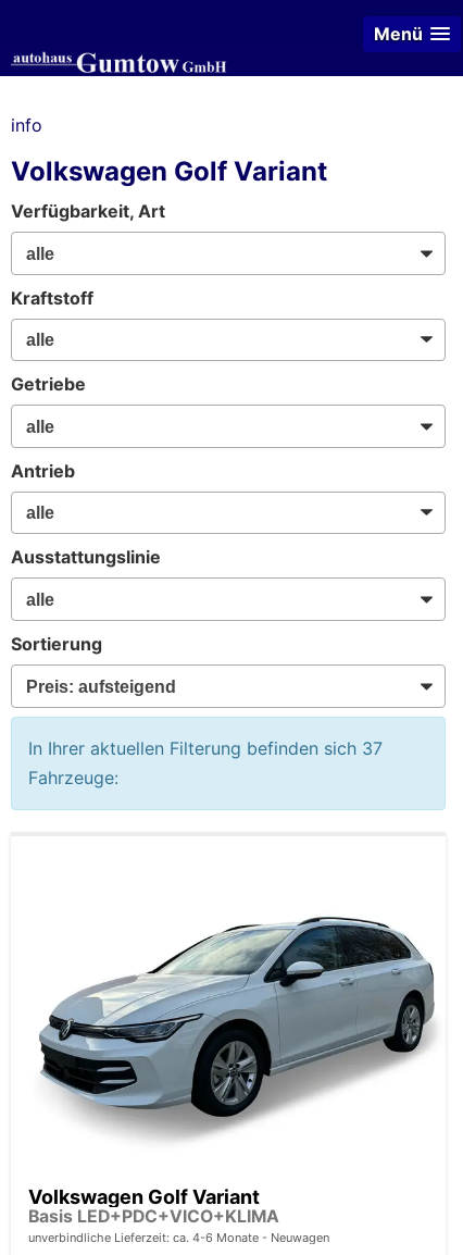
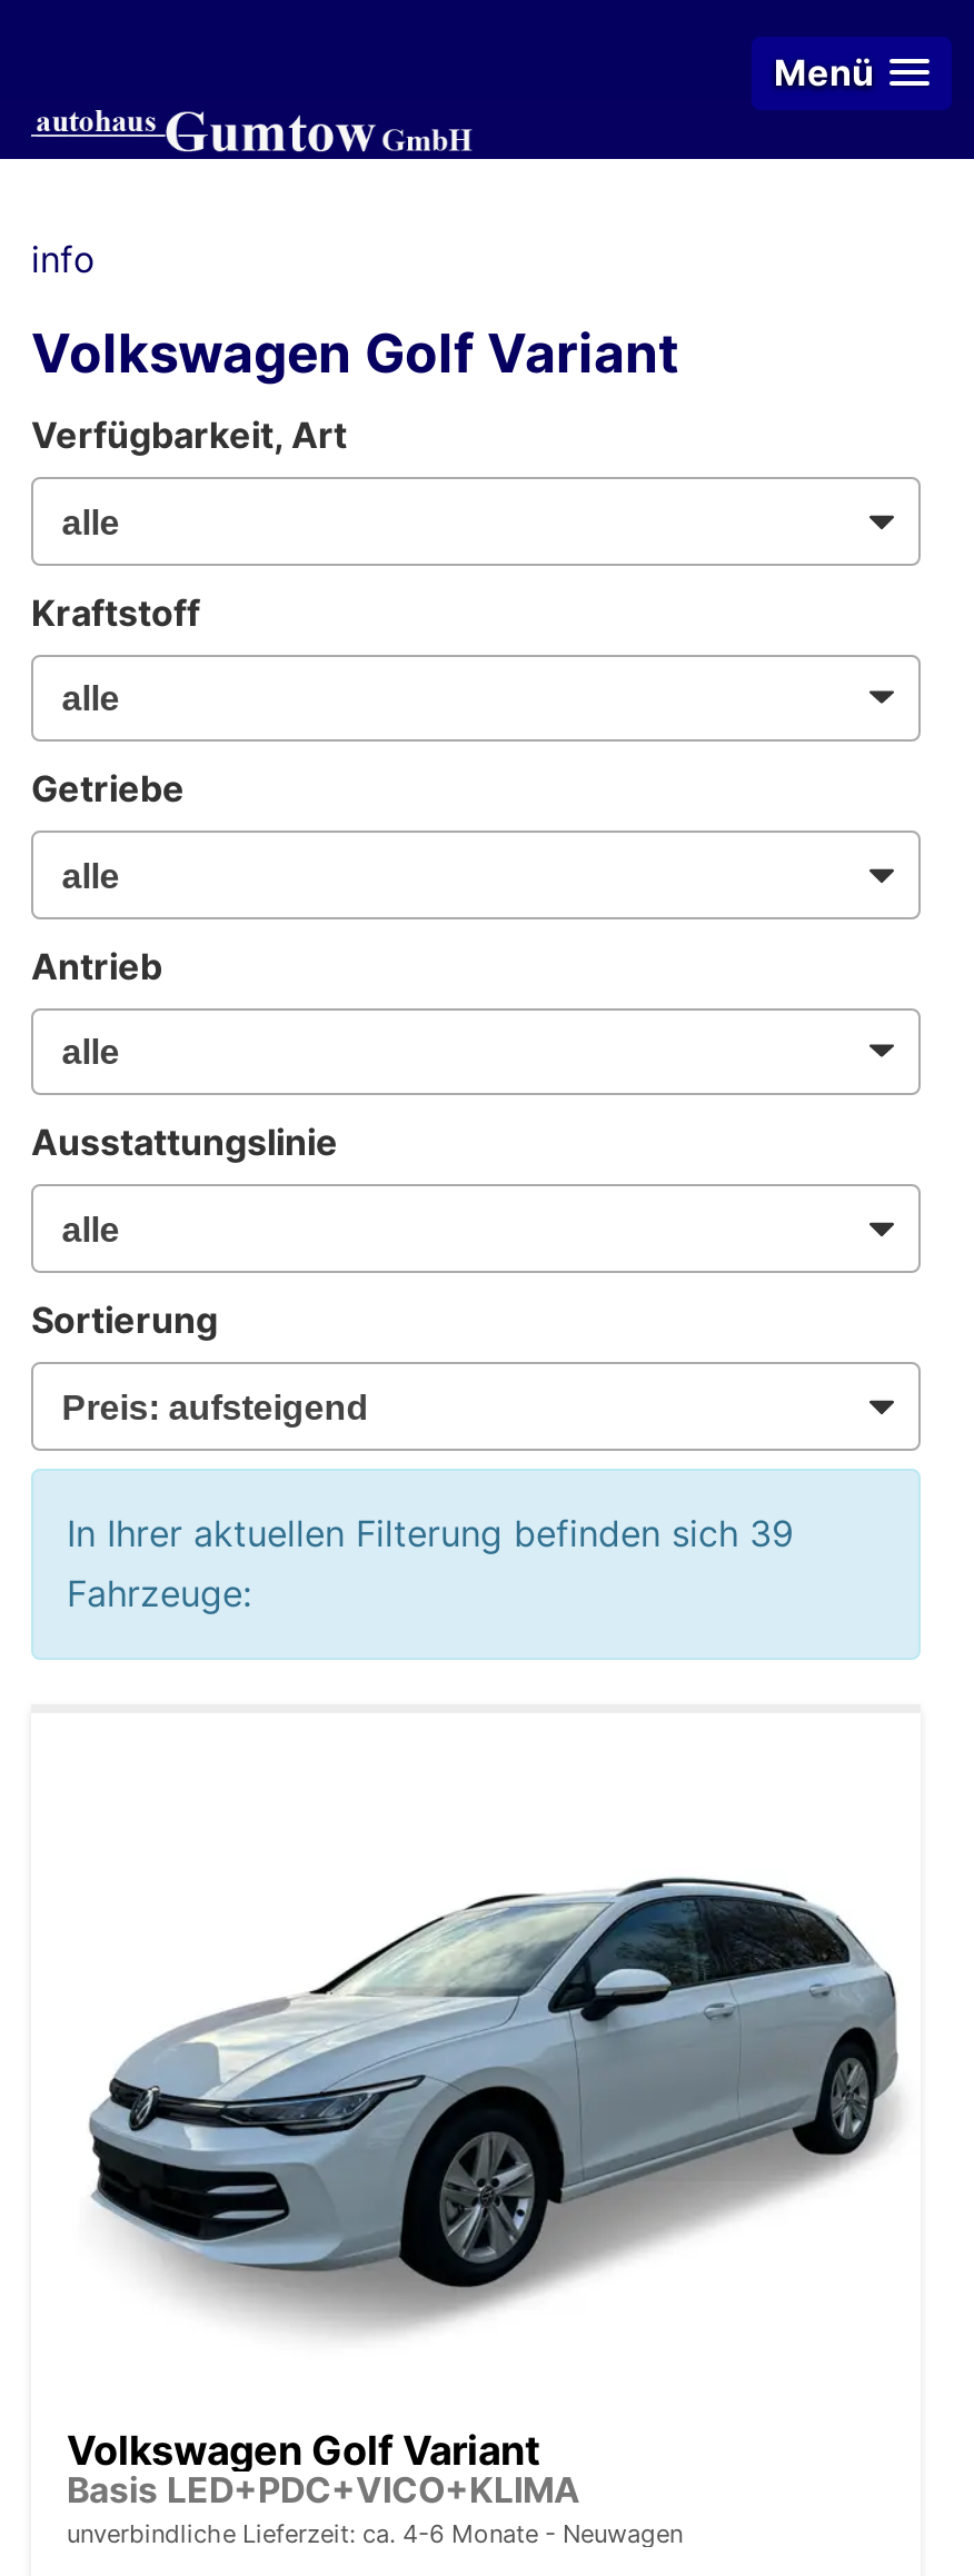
[28,737,383,759] In Ihrer aktuellen Filterung befinden sich 37 -> [67,1510,794,1554] In Ihrer aktuellen Filterung befinden sich 39

